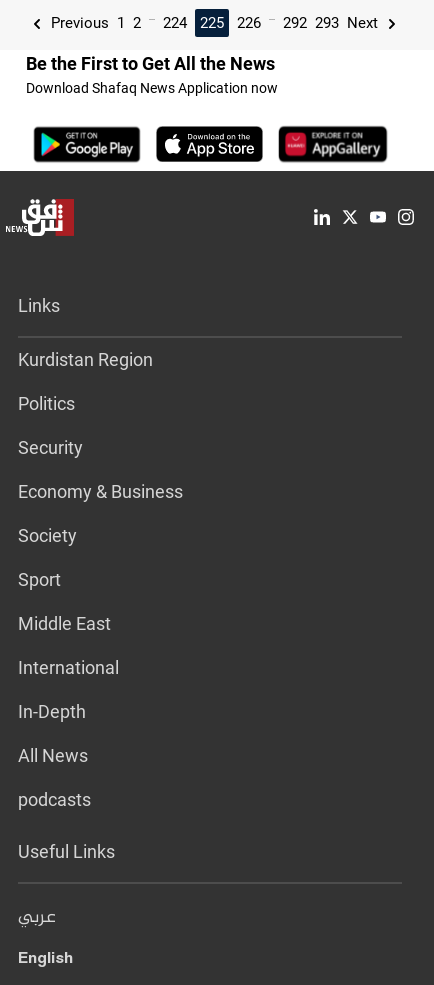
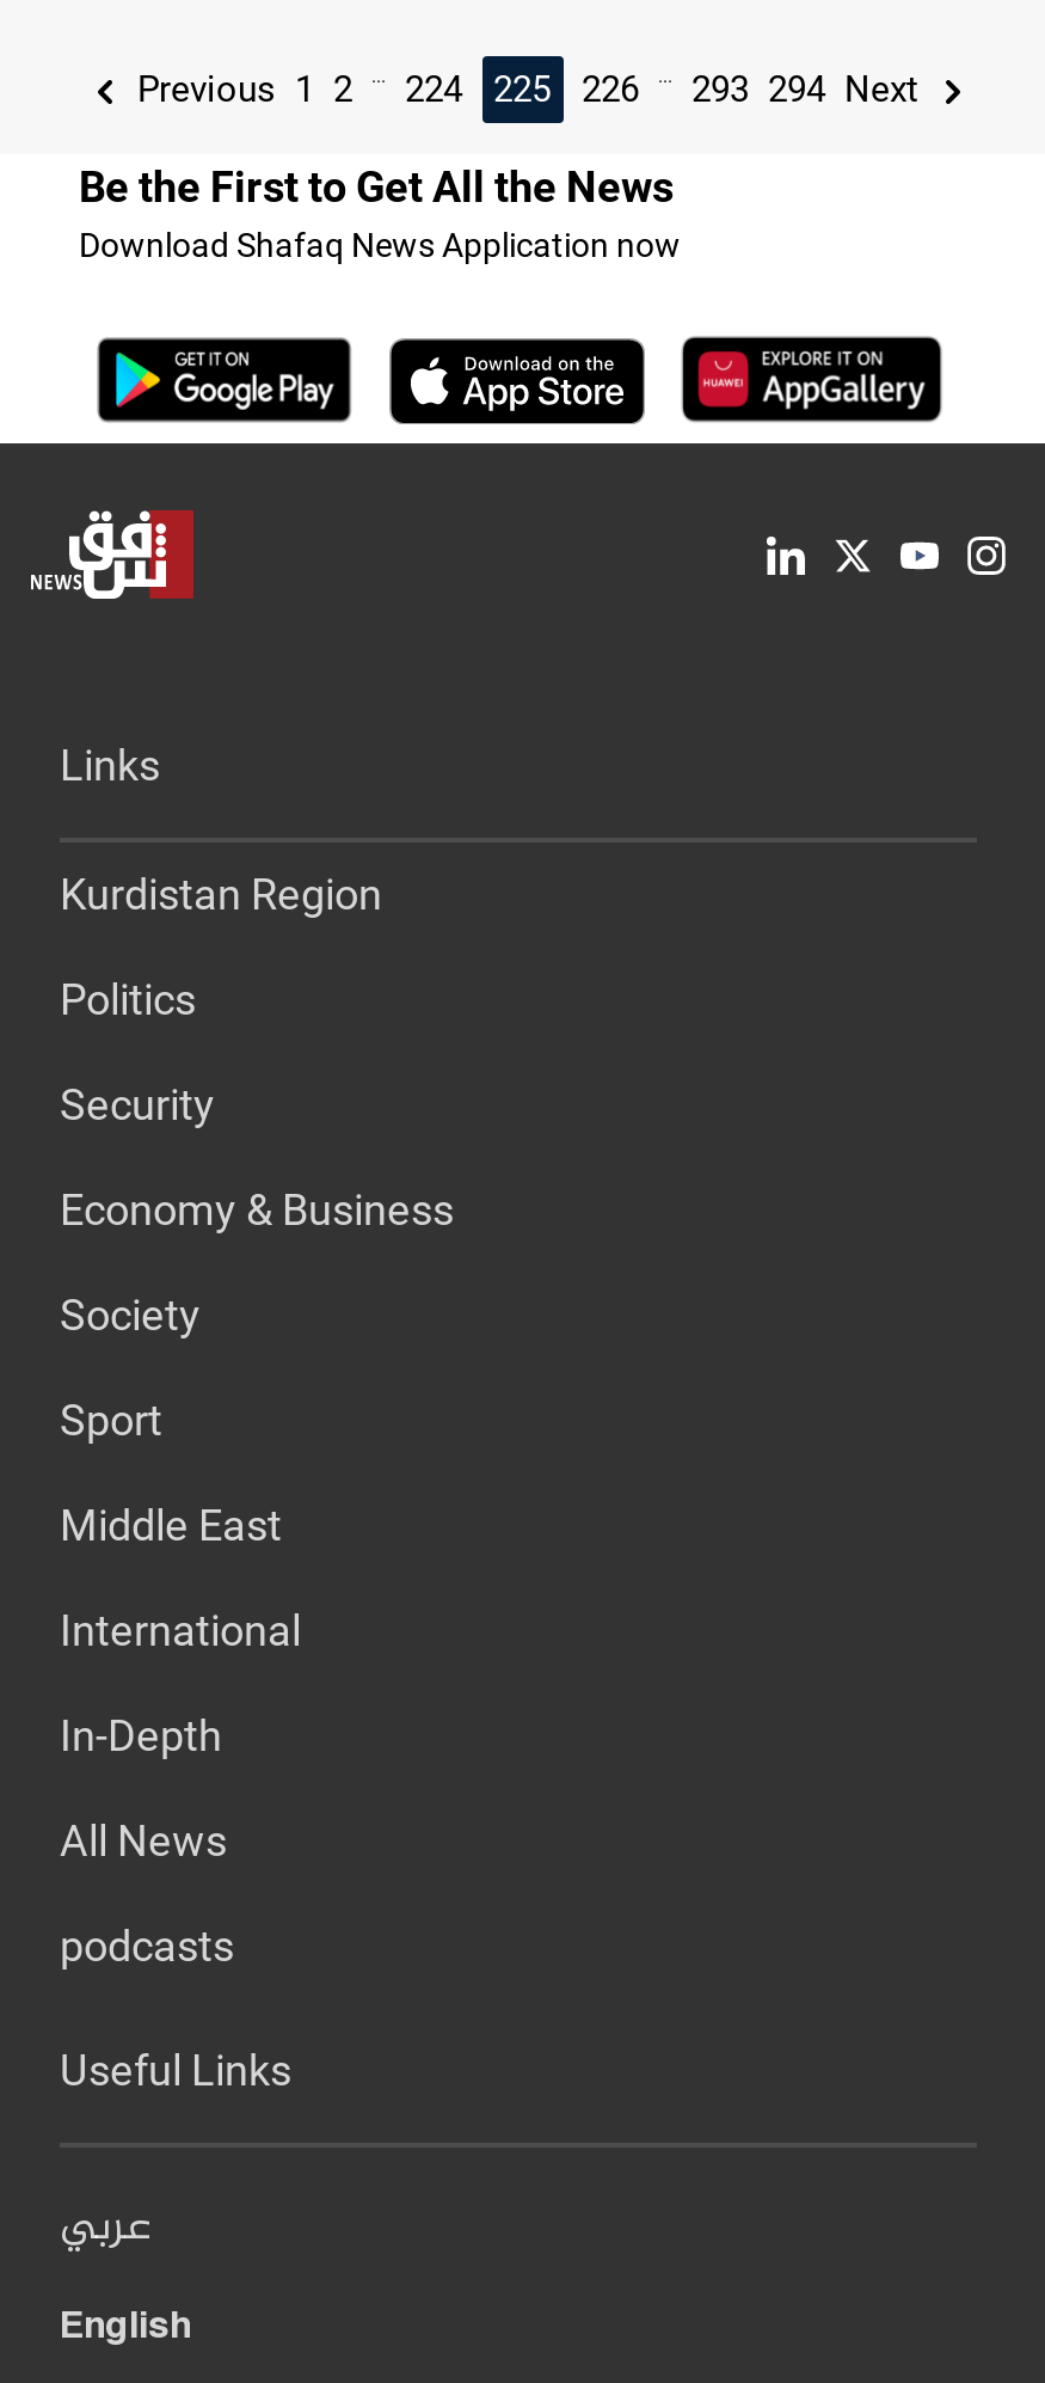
[282,14,381,32] 292 293 Next -> [691,69,928,112] 293 294 Next

